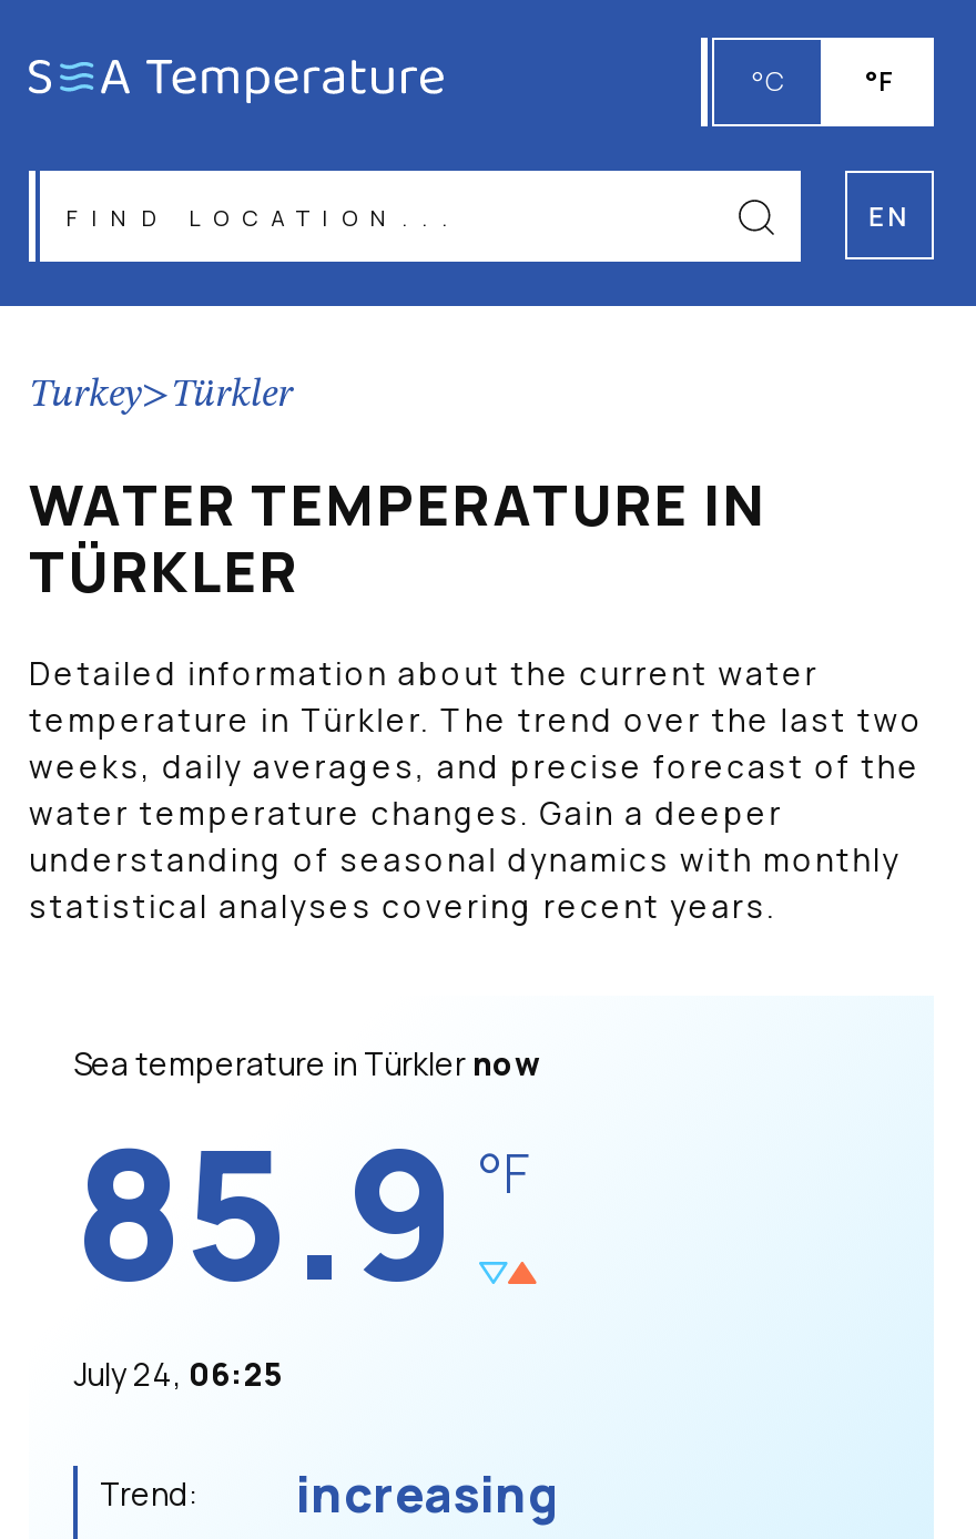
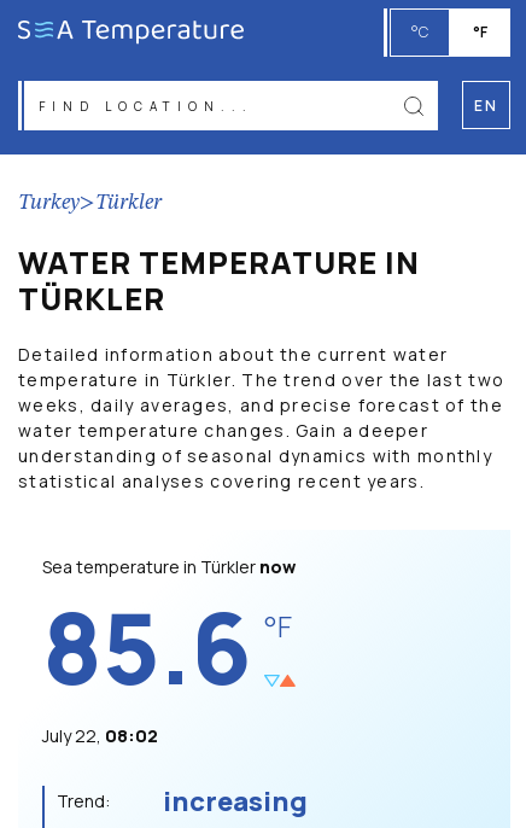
[73,1091,530,1333] 85.9 °F -> [42,582,292,713] 85.6 °F
[73,1353,282,1395] July 24, 06:25 -> [42,724,158,747] July 22, 08:02

